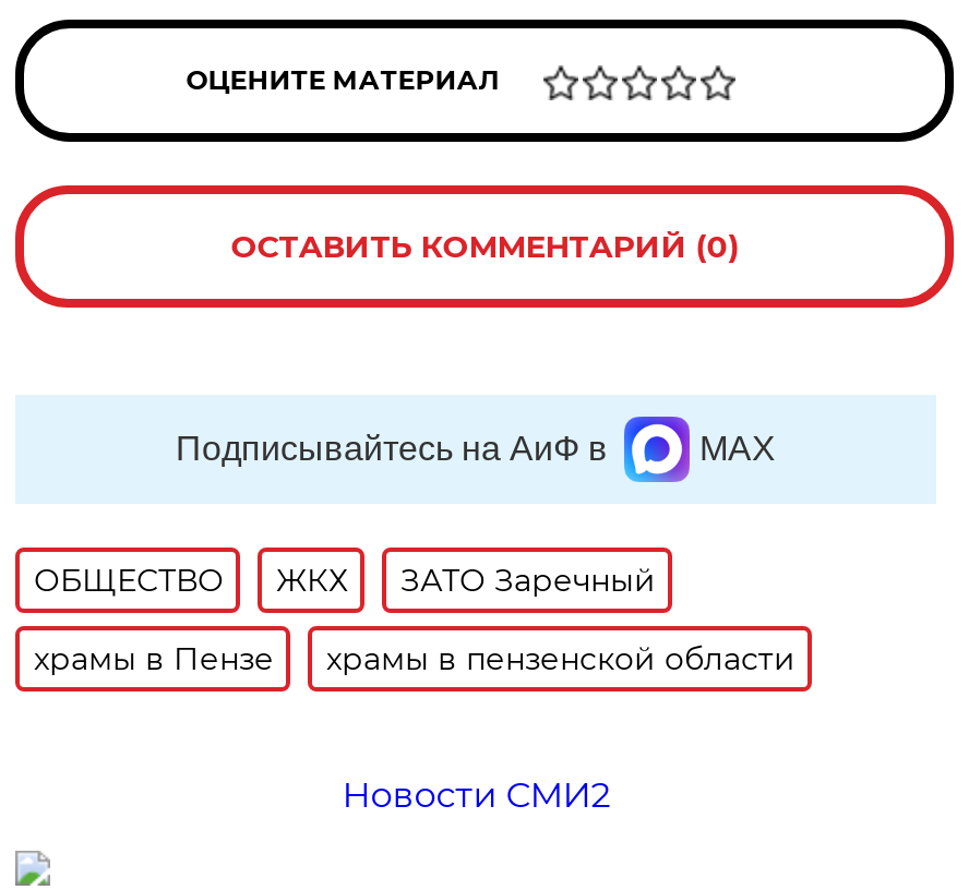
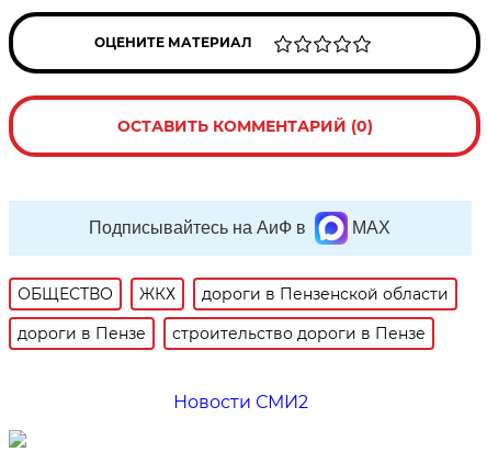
[400,561,656,600] ЗАТО Заречный -> [202,284,449,304] дороги в Пензенской области
[34,639,795,678] храмы в Пензе | храмы в пензенской области -> [18,324,426,343] дороги в Пензе | строительство дороги в Пензе

